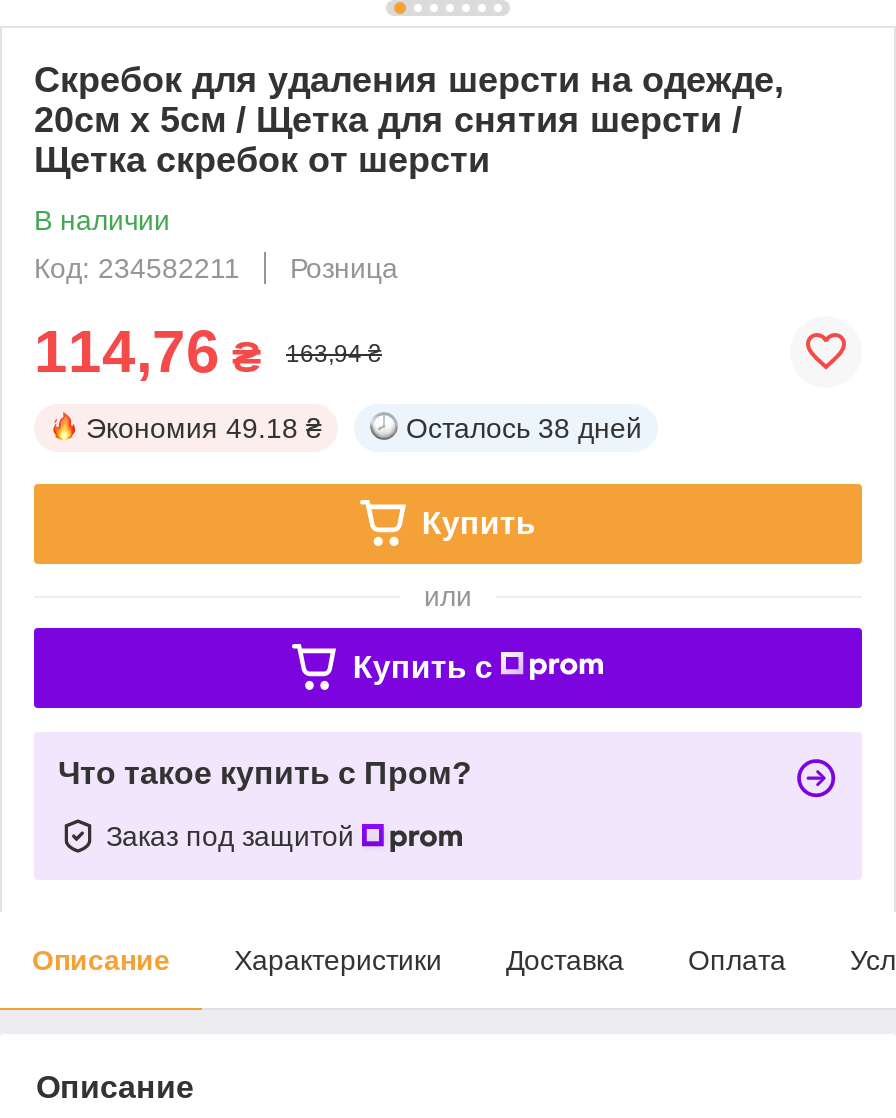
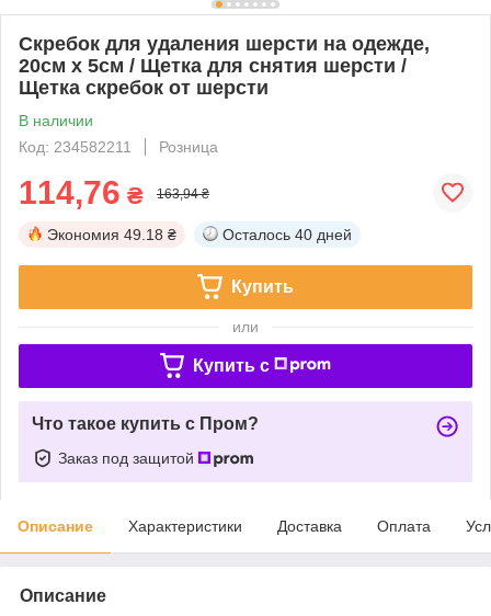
[406,412,642,444] Осталось 38 дней -> [222,226,352,243] Осталось 40 дней

